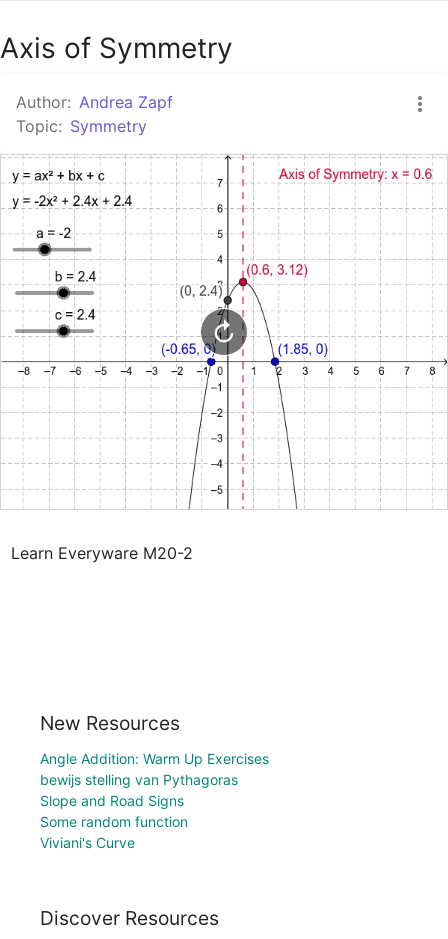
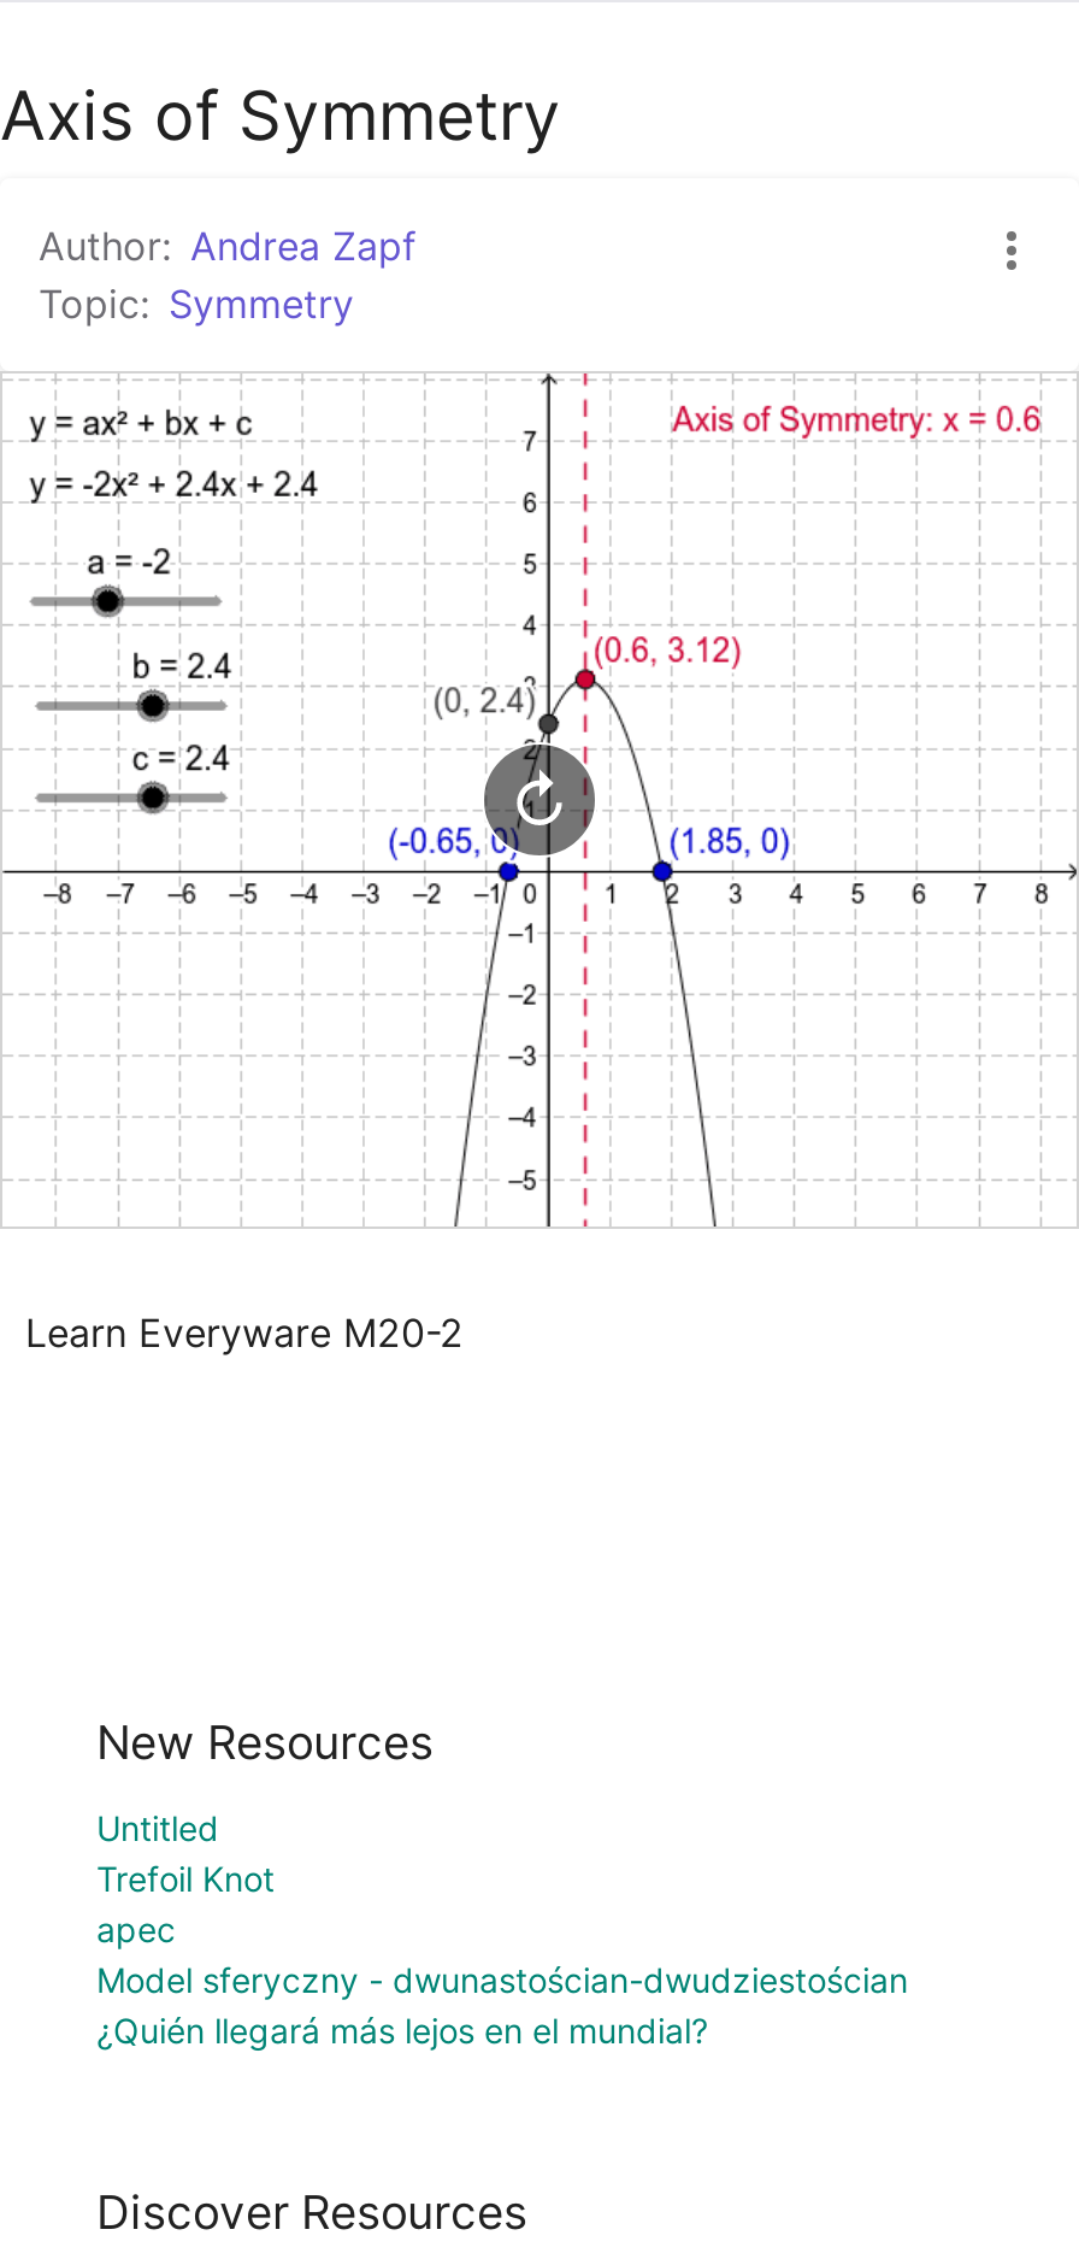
[40,750,269,851] Angle Addition: Warm Up Exercises | bewijs stelling van Pythagoras | Slope and Road Signs | Some random function | Viviani's Curve -> [96,1807,908,2050] Untitled | Trefoil Knot | apec | Model sferyczny - dwunastościan-dwudziestościan | ¿Quién llegará más lejos en el mundial?

